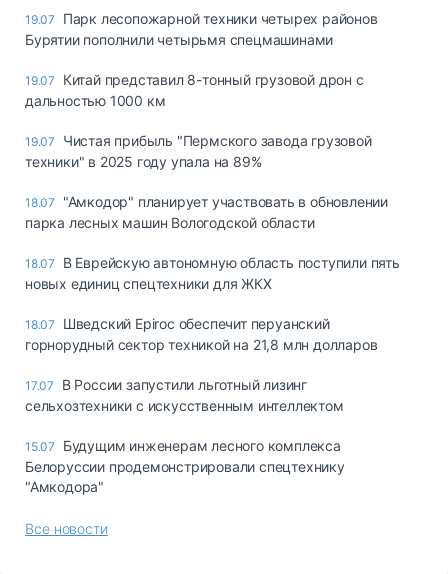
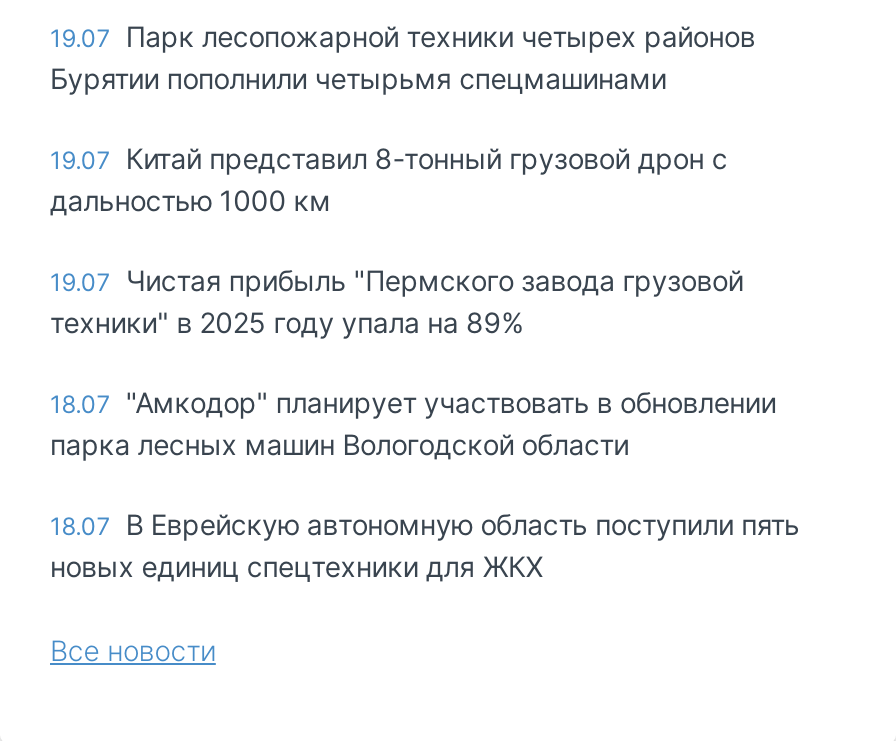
[25,315,377,495] 18.07 Шведский Epiroc обеспечит перуанский | горнорудный сектор техникой на 21,8 млн долларов | 17.07 В России запустили льготный лизинг | сельхозтехники с искусственным интеллектом | 15.07 Будущим инженерам лесного комплекса | Белоруссии продемонстрировали спецтехнику | "Амкодора" -> none

